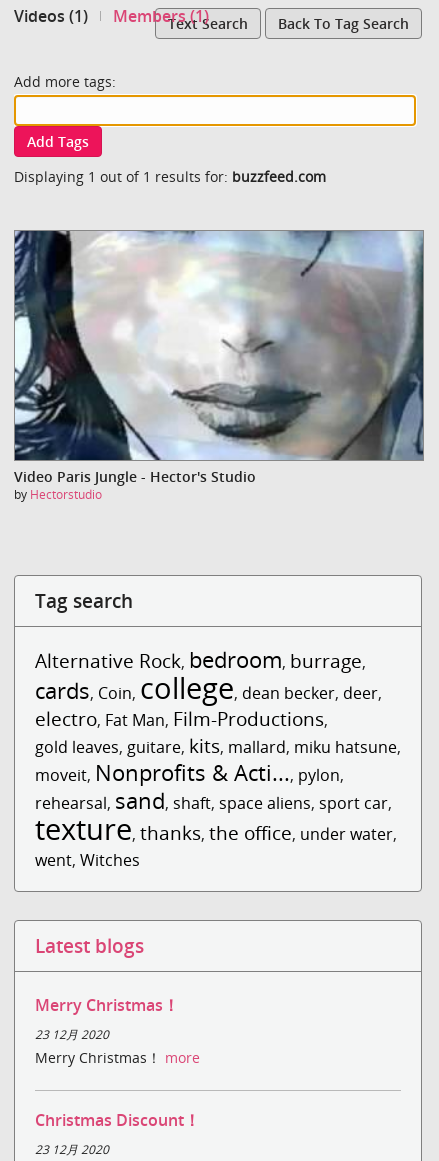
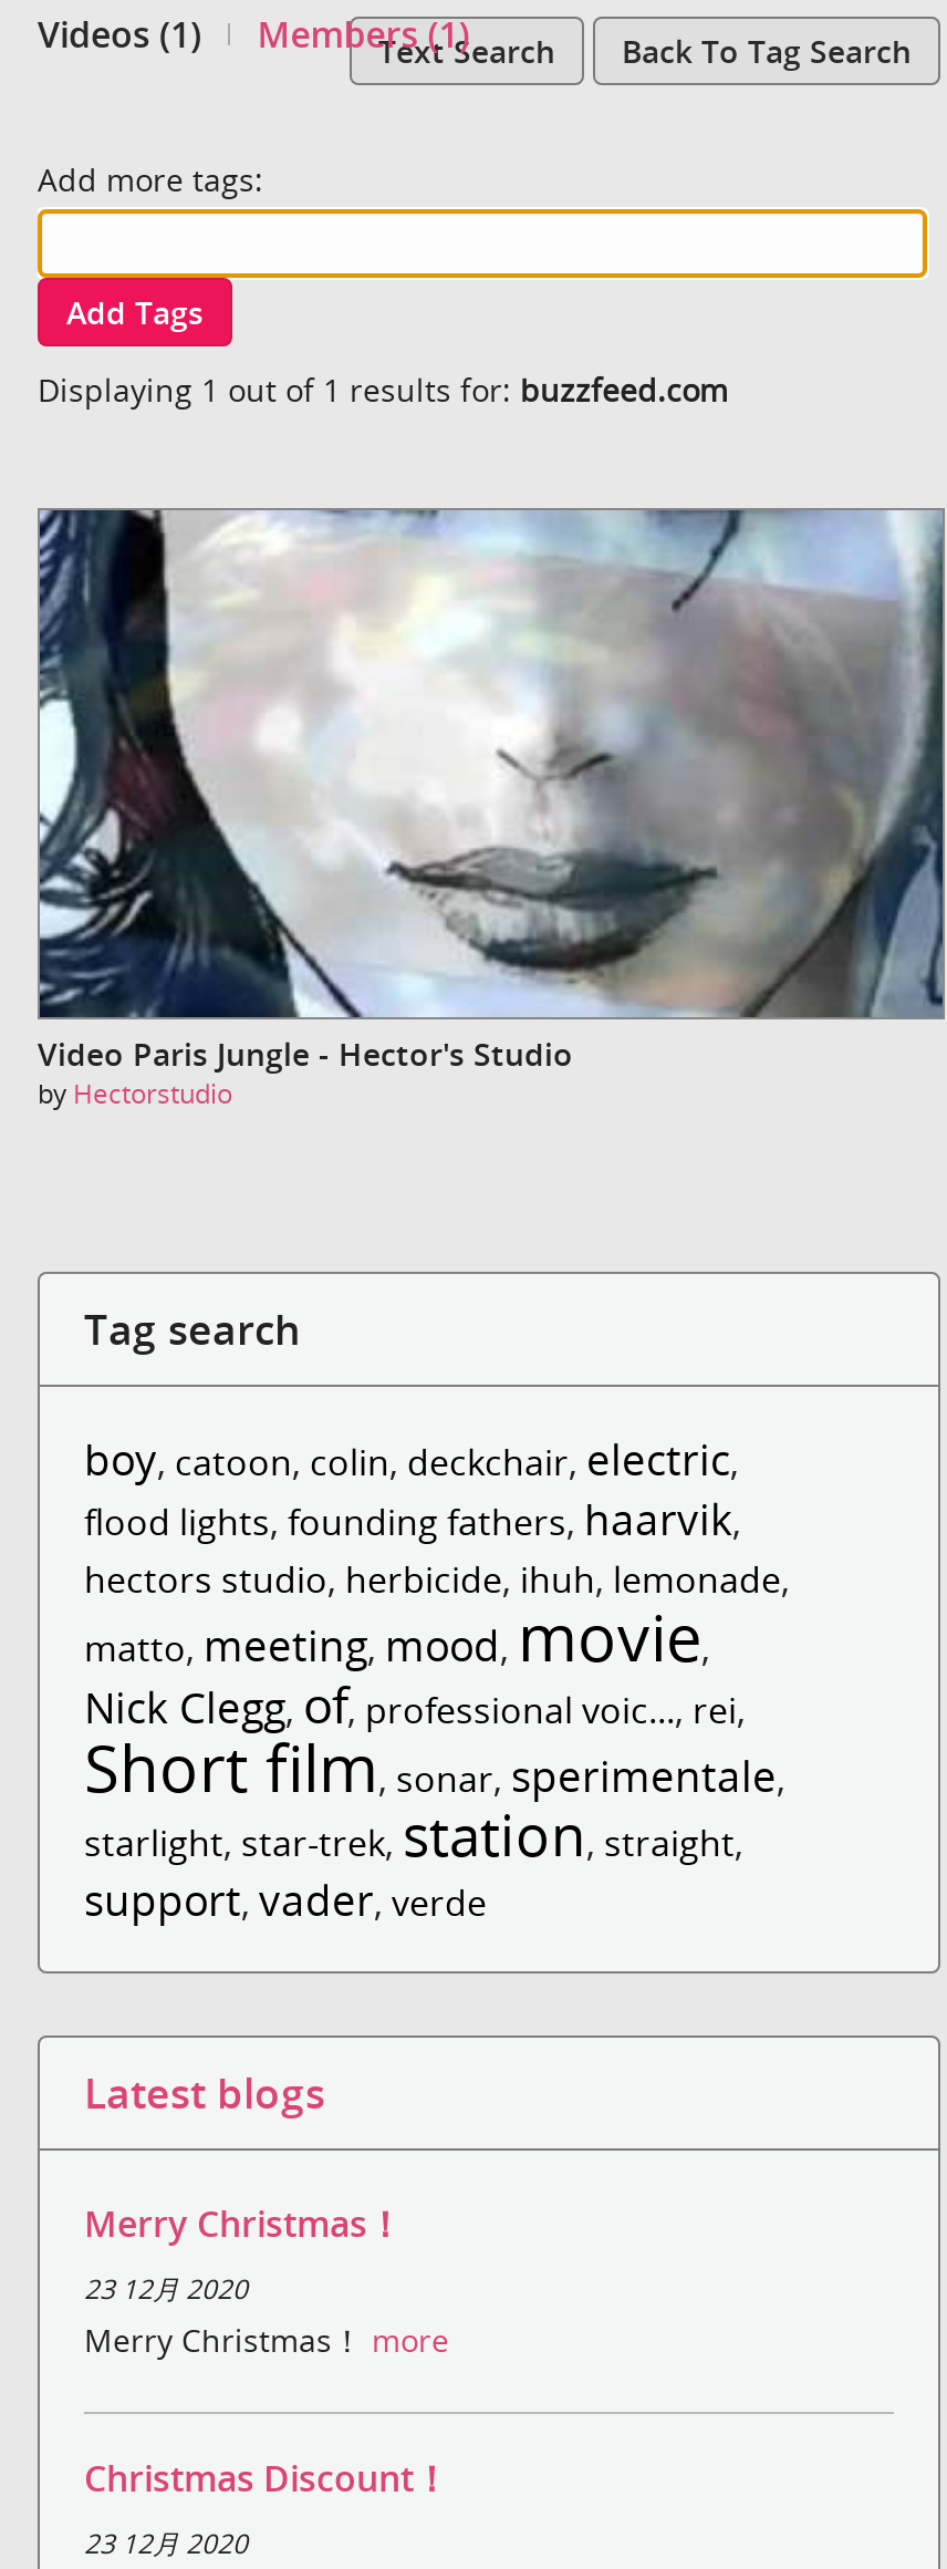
[35,644,401,871] Alternative Rock, bedroom, burrage, | cards,Coin, college,dean becker,deer, | electro, Fat Man, Film-Productions, | gold leaves, guitare, kits, mallard, miku hatsune, | moveit, Nonprofits & Acti..., pylon, | rehearsal, sand, shaft, space aliens, sport car, | texture,thanks,the office,under water, | went, Witches -> [84,1428,790,1928] boy, catoon, colin, deckchair, electric, | flood lights, founding fathers, haarvik, | hectors studio, herbicide, ihuh, lemonade, | matto,meeting,mood, movie, | Nick Clegg, of,professional voic..., rei, | Short film,sonar,sperimentale, | starlight, star-trek, station, straight, | support, vader, verde

